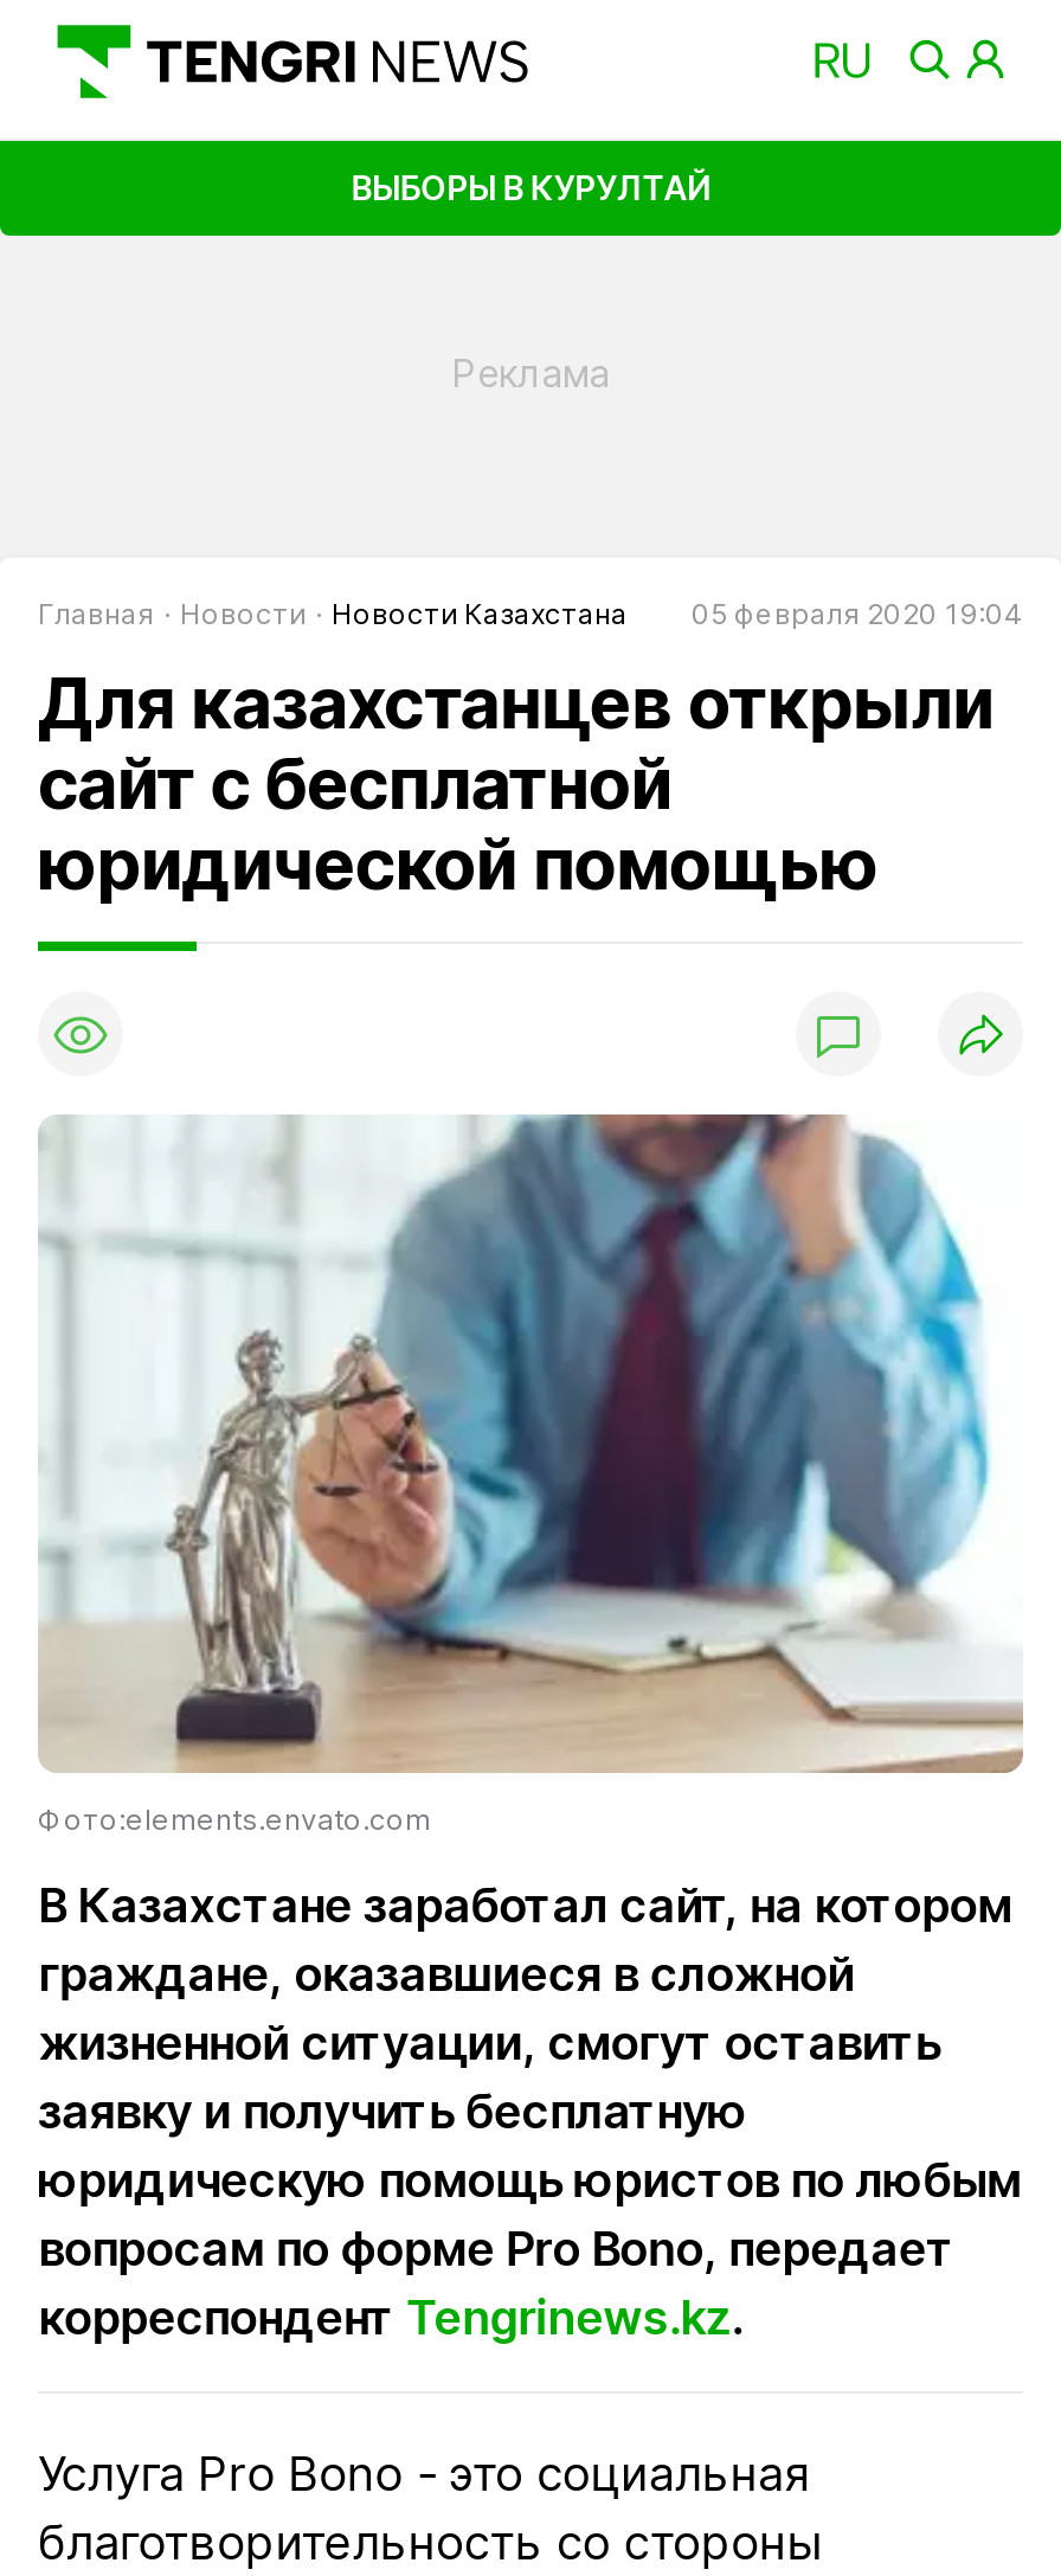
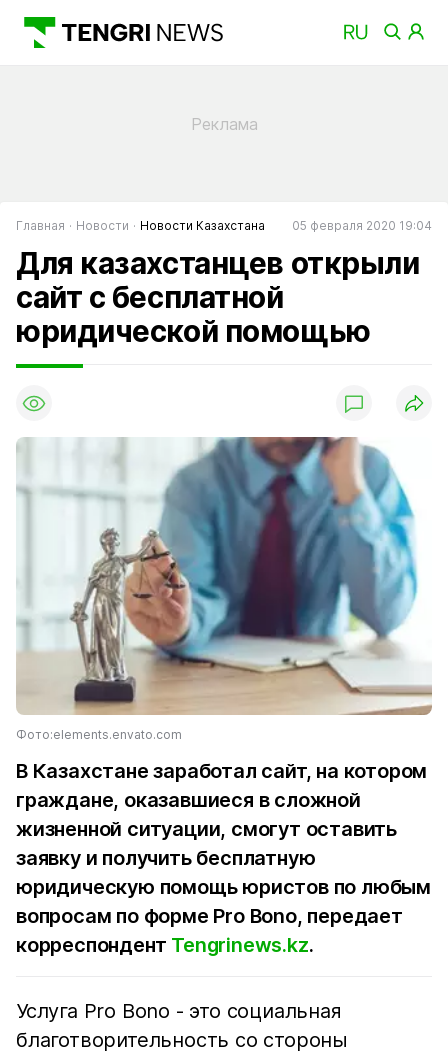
[351,166,710,207] ВЫБОРЫ В КУРУЛТАЙ -> none

